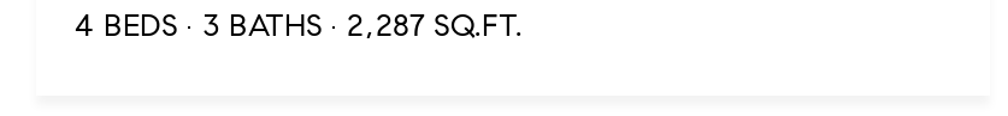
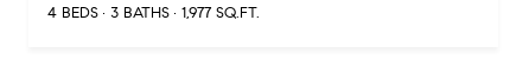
[75,7,523,46] 4 BEDS 3 BATHS 2,287 SQ.FT. -> [47,4,260,22] 4 BEDS 3 BATHS 1,977 SQ.FT.

